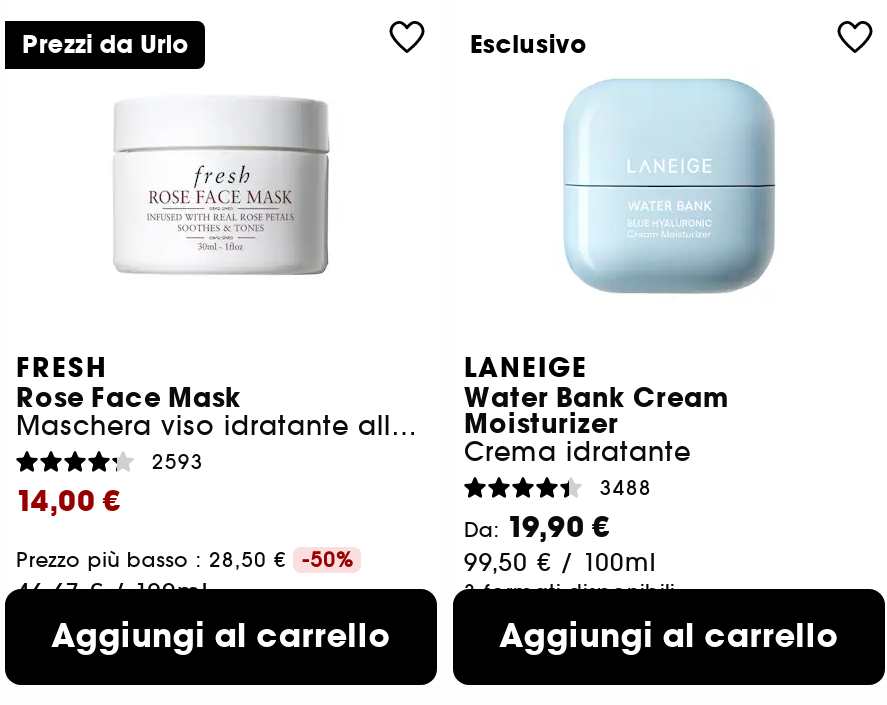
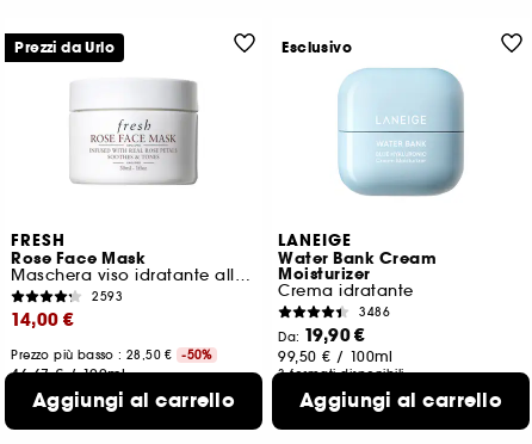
[600,474,652,500] 3488 -> [360,304,391,319] 3486

